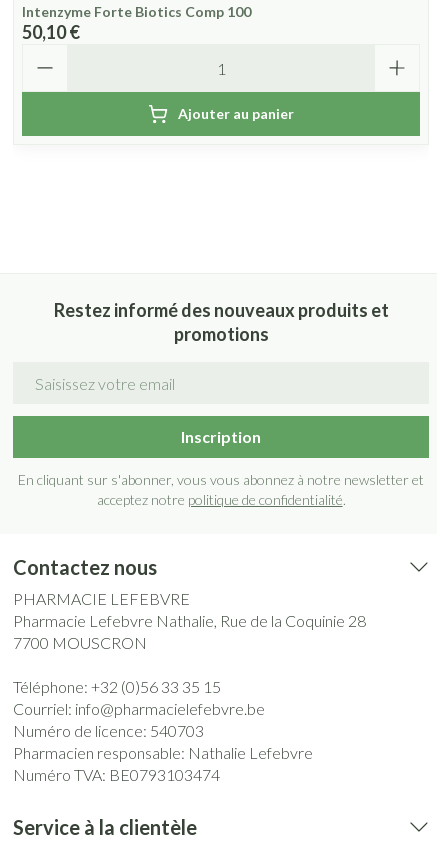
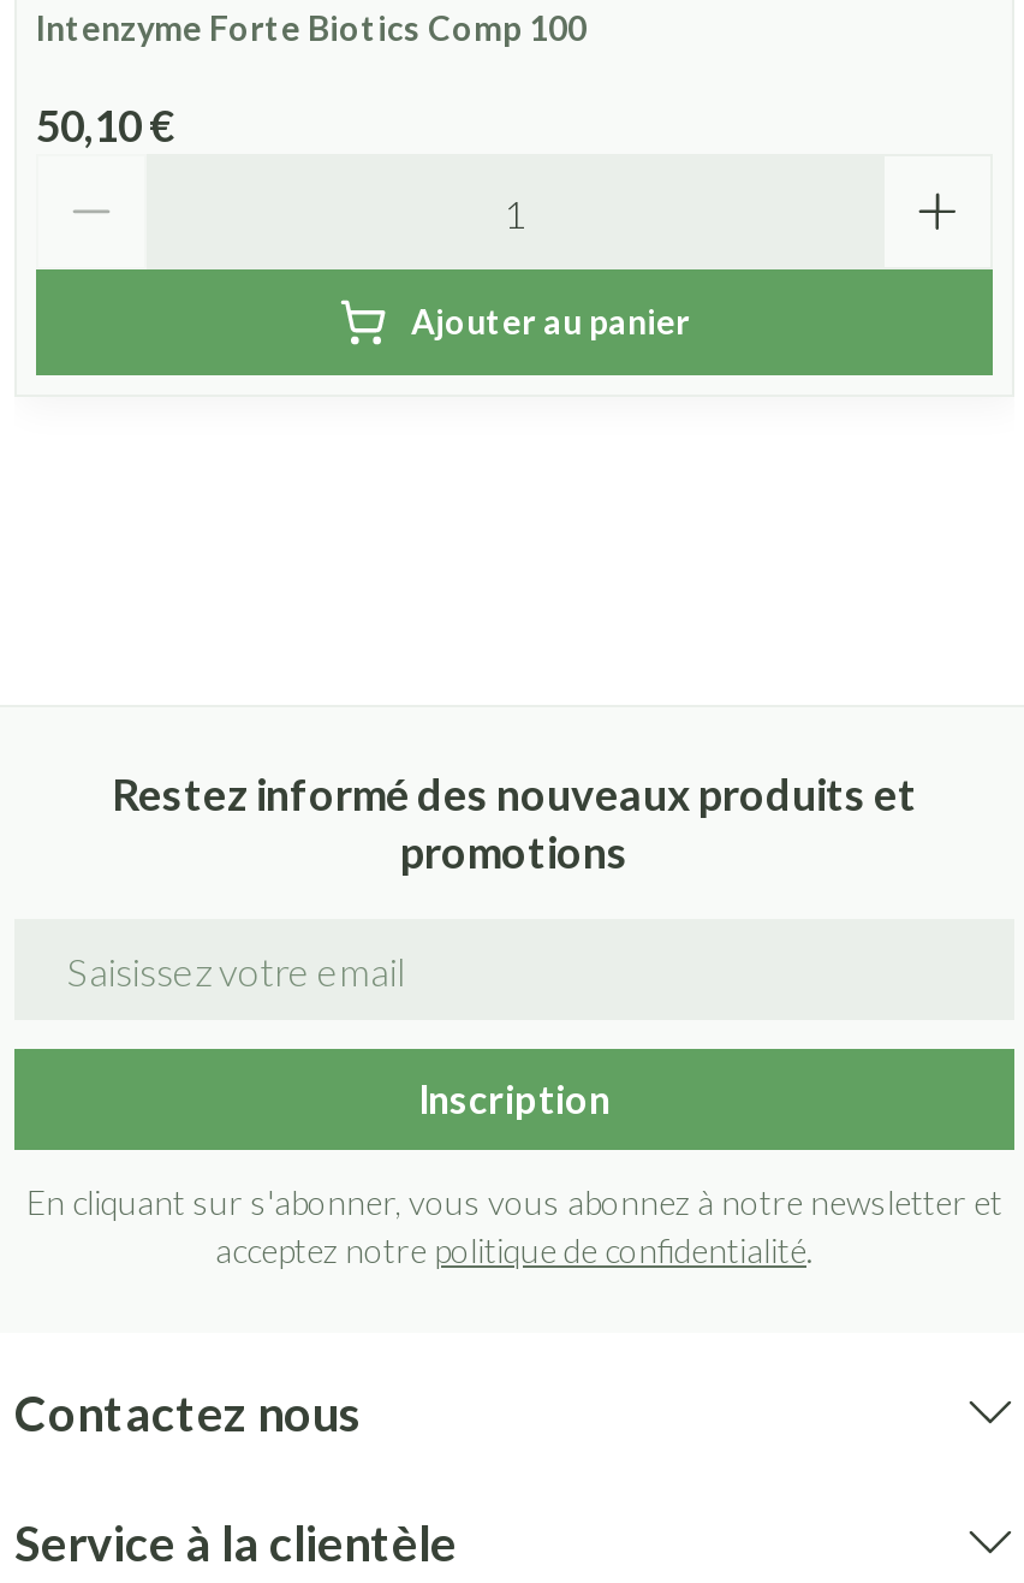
moved [13,21,424,579] -> [14,99,1002,1441]: 50,10 € | Ajouter au panier | Restez informé des nouveaux produits et | promotions | Inscription | En cliquant sur s'abonner, vous vous abonnez à notre newsletter et | acceptez notre politique de confidentialité. | Contactez nous
[13,589,366,784] PHARMACIE LEFEBVRE | Pharmacie Lefebvre Nathalie, Rue de la Coquinie 28 | 7700 MOUSCRON | Téléphone: +32 (0)56 33 35 15 | Courriel: info@pharmacielefebvre.be | Numéro de licence: 540703 | Pharmacien responsable: Nathalie Lefebvre | Numéro TVA: BE0793103474 -> none

